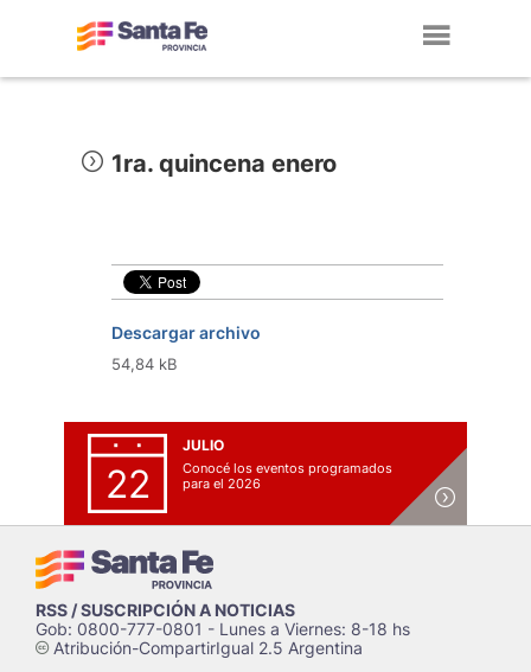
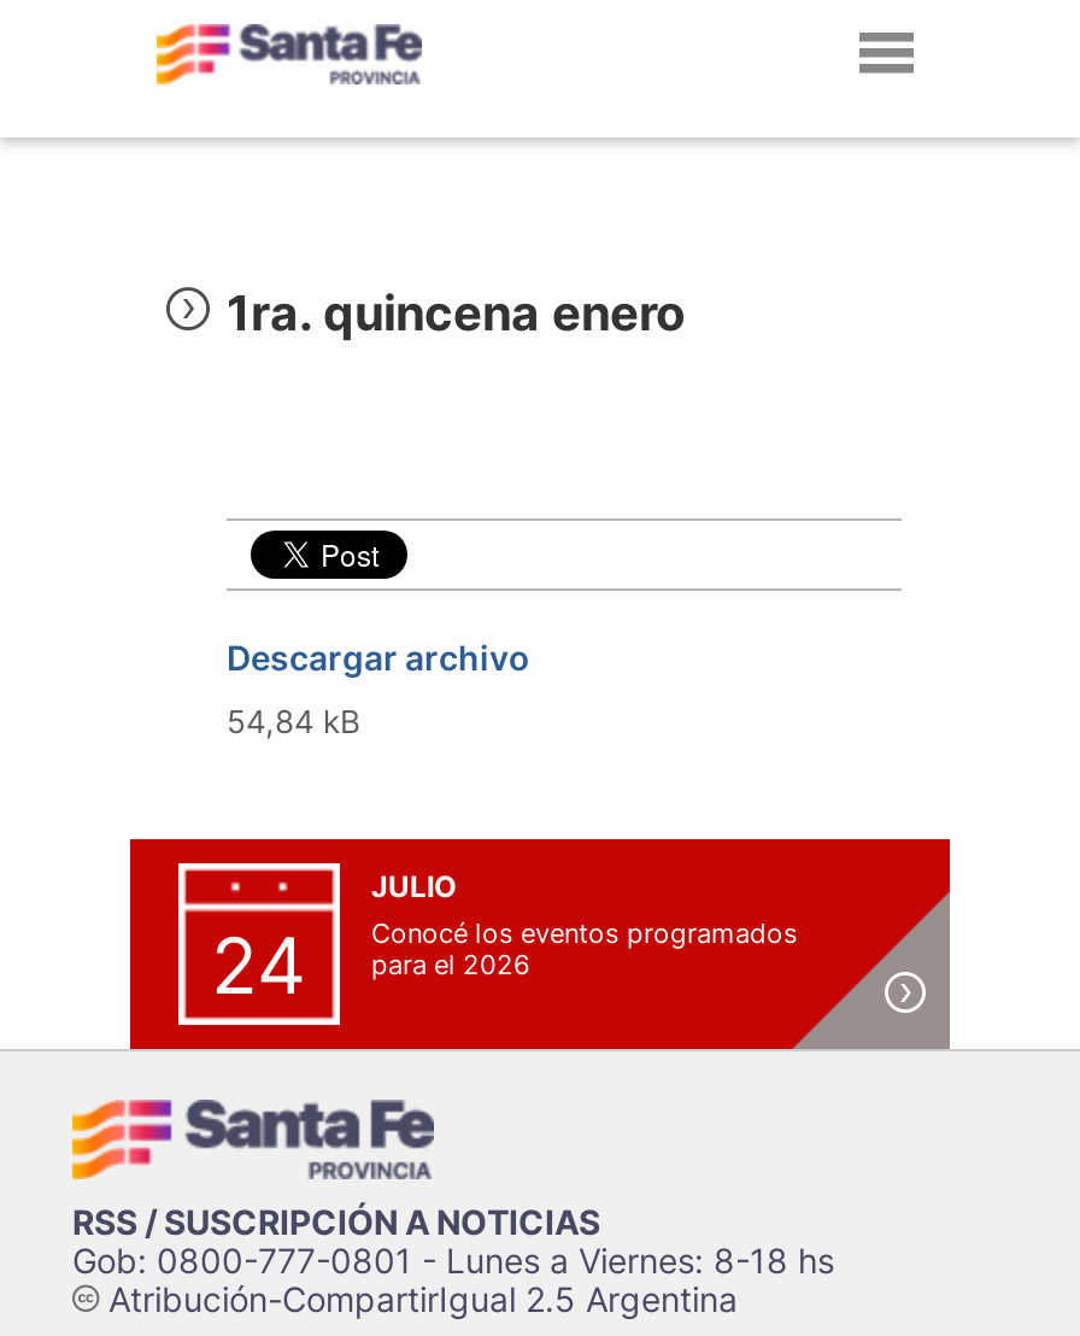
[105,460,392,507] 22 Conocé los eventos programados para el 2026 -> [211,916,798,1013] 24 Conocé los eventos programados para el 2026

